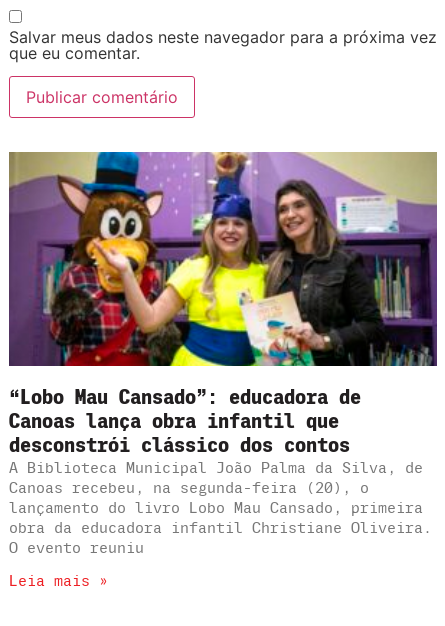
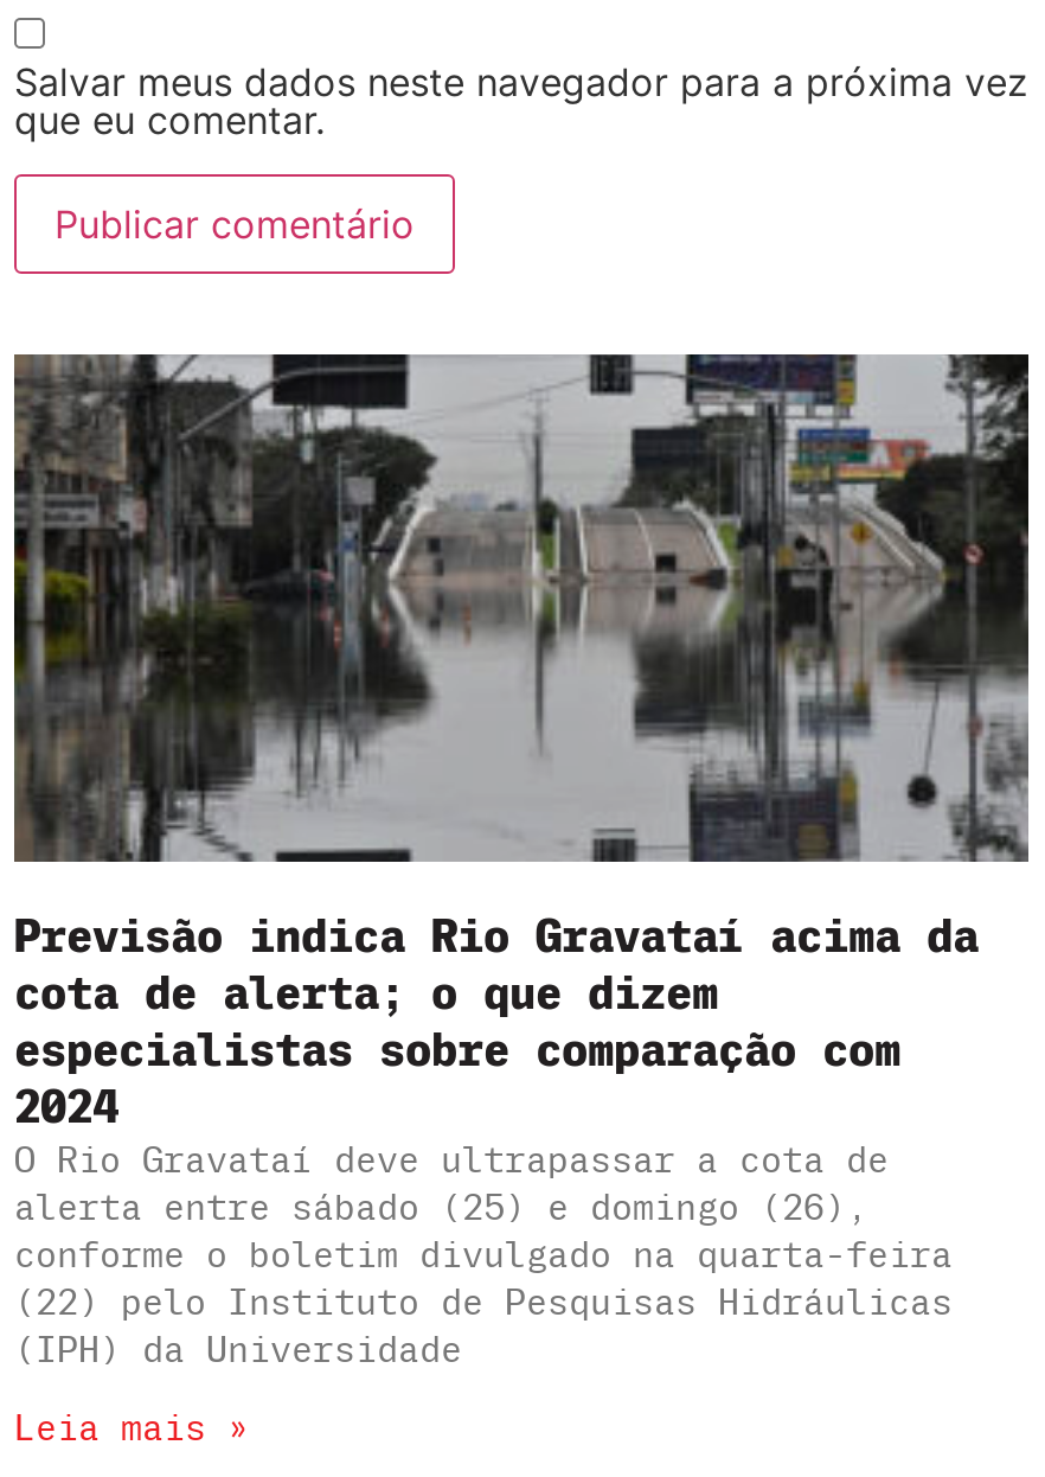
[9,151,437,557] [image] | “Lobo Mau Cansado”: educadora de | Canoas lança obra infantil que | desconstrói clássico dos contos | A Biblioteca Municipal João Palma da Silva, de | Canoas recebeu, na segunda-feira (20), o | lançamento do livro Lobo Mau Cansado, primeira | obra da educadora infantil Christiane Oliveira. | O evento reuniu -> [14,352,1031,1371] [image] | Previsão indica Rio Gravataí acima da | cota de alerta; o que dizem | especialistas sobre comparação com | 2024 | O Rio Gravataí deve ultrapassar a cota de | alerta entre sábado (25) e domingo (26), | conforme o boletim divulgado na quarta-feira | (22) pelo Instituto de Pesquisas Hidráulicas | (IPH) da Universidade

